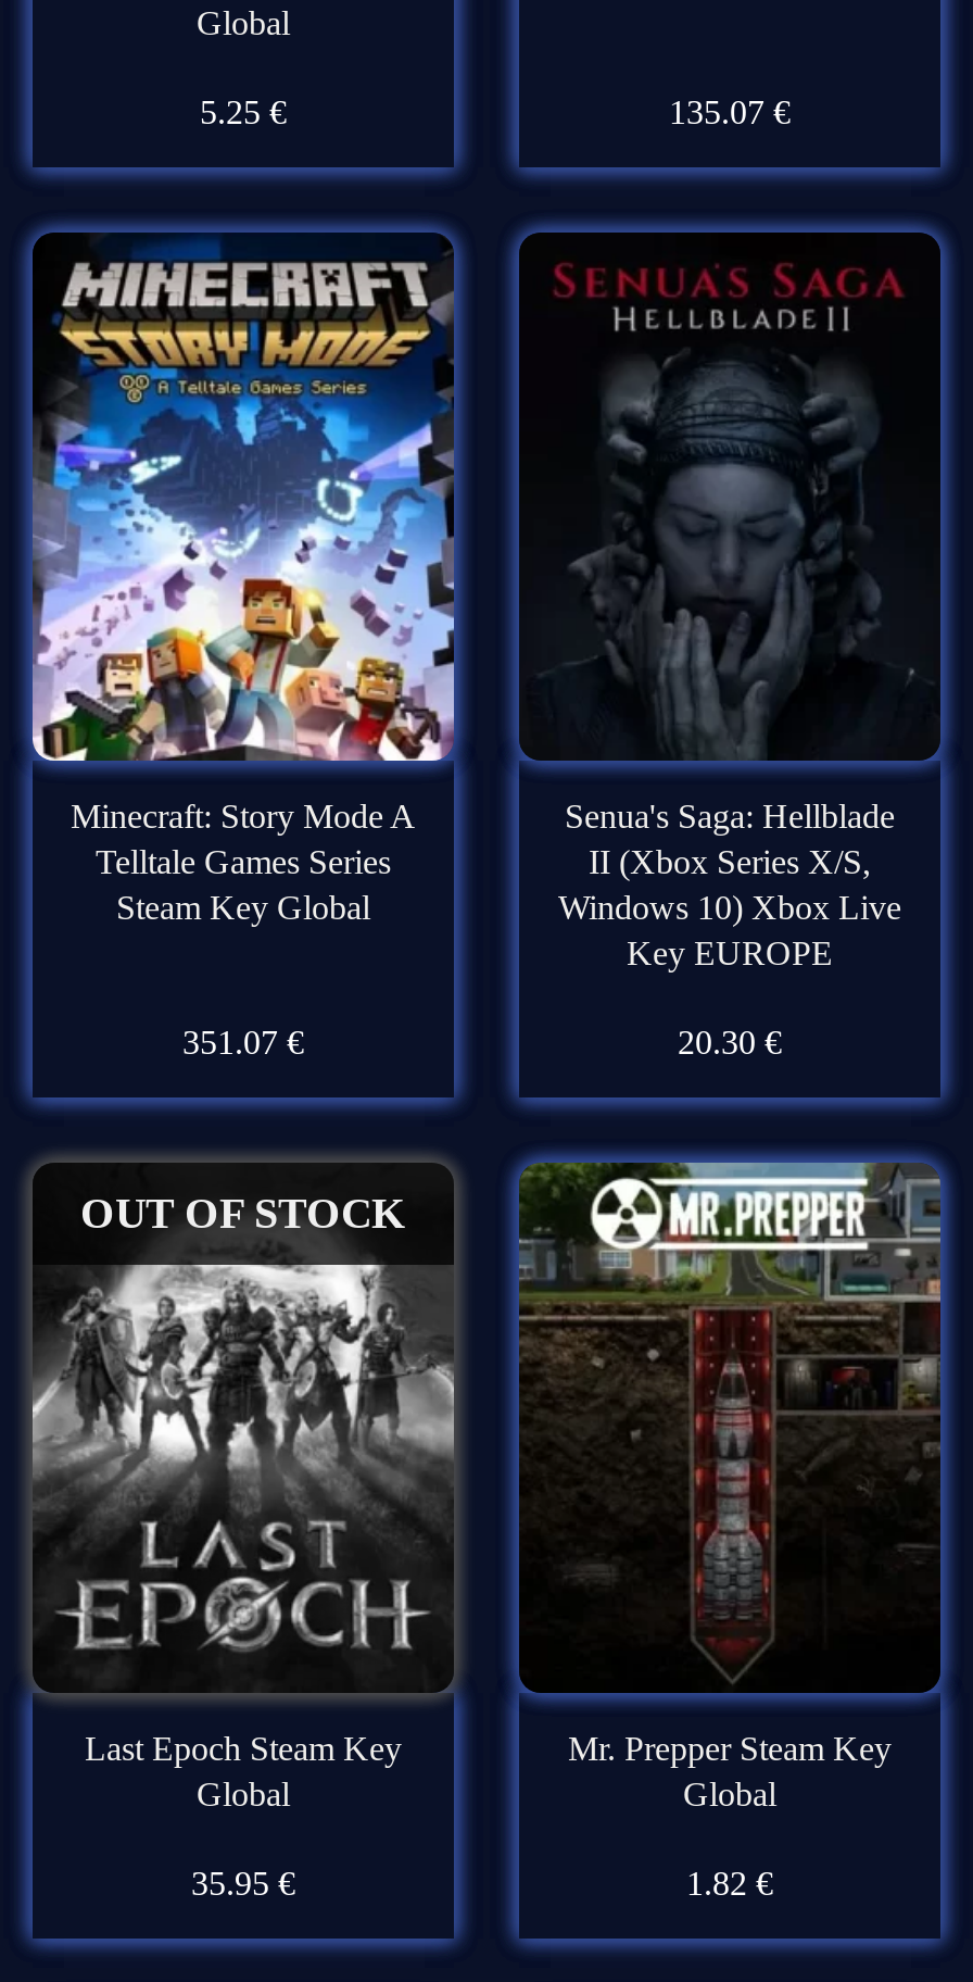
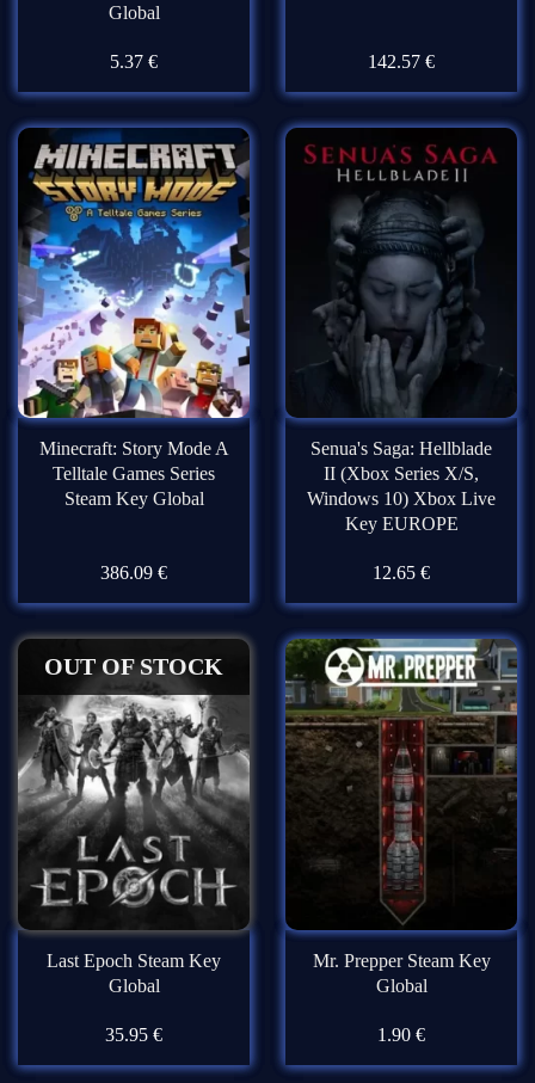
[200,93,287,130] 5.25 € -> [110,51,158,72] 5.37 €
[669,93,791,130] 135.07 € -> [368,51,435,72] 142.57 €
[182,1024,304,1061] 351.07 € -> [100,563,167,583] 386.09 €
[678,1024,782,1061] 20.30 € -> [373,563,430,583] 12.65 €
[686,1864,773,1901] 1.82 € -> [377,1024,425,1044] 1.90 €

